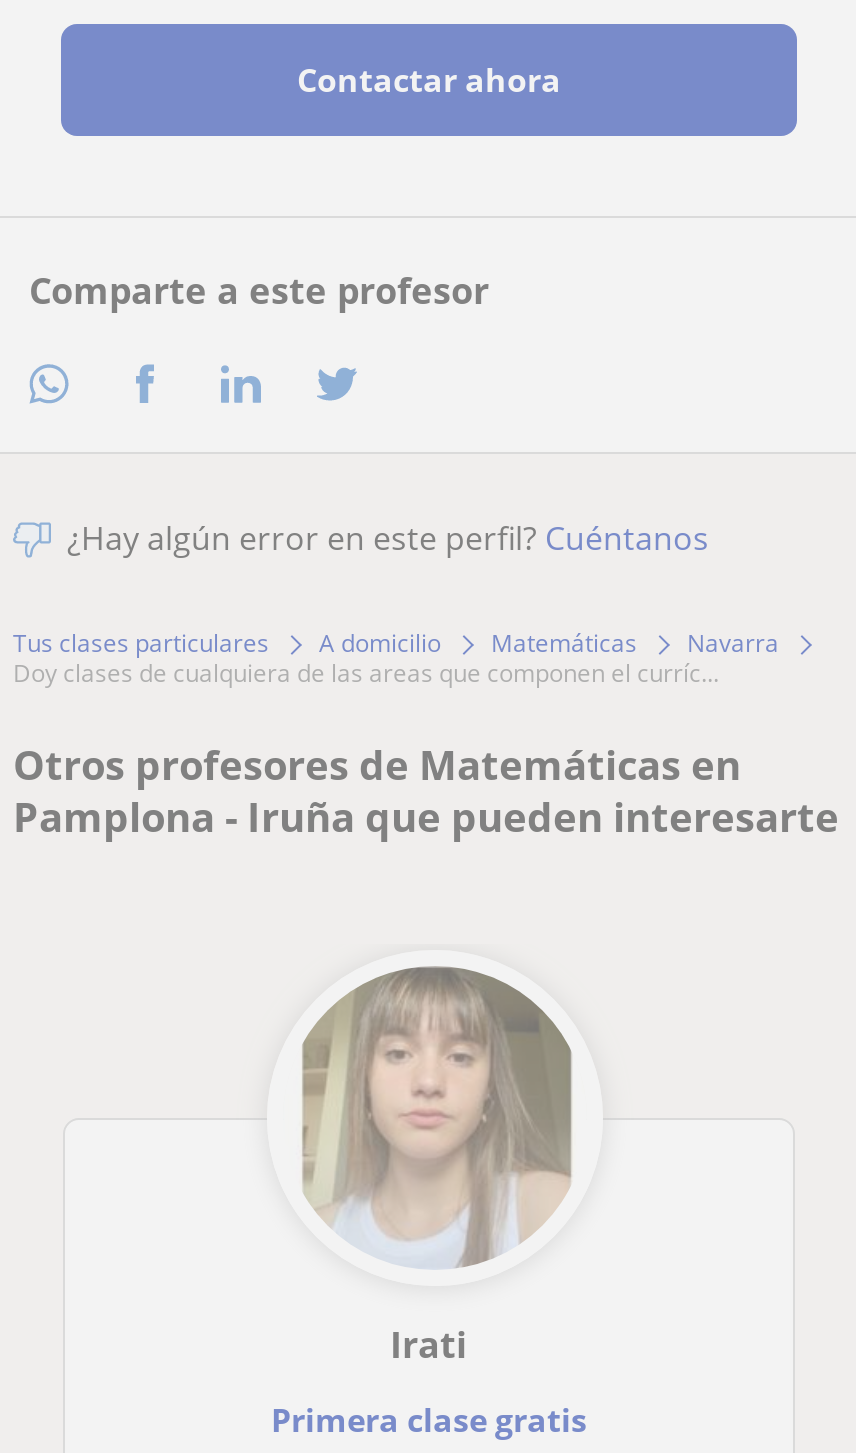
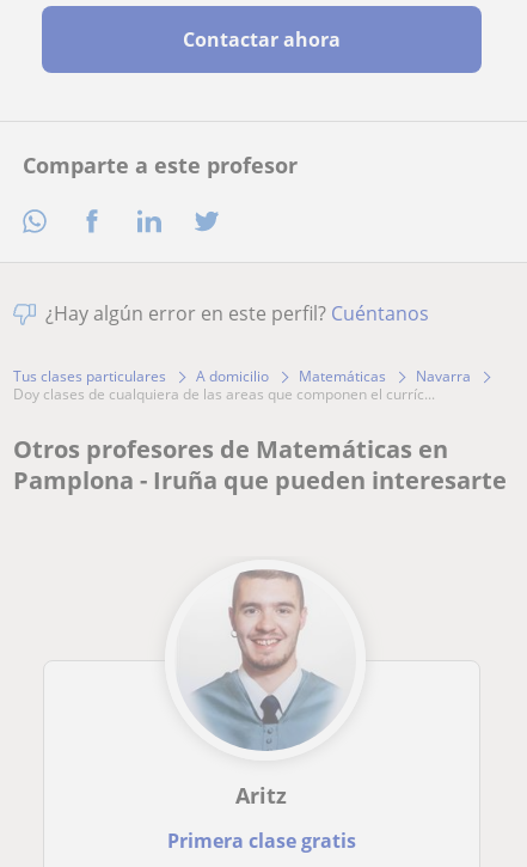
[289,966,573,1369] [image] | Irati -> [177,569,347,810] [image] | Aritz

